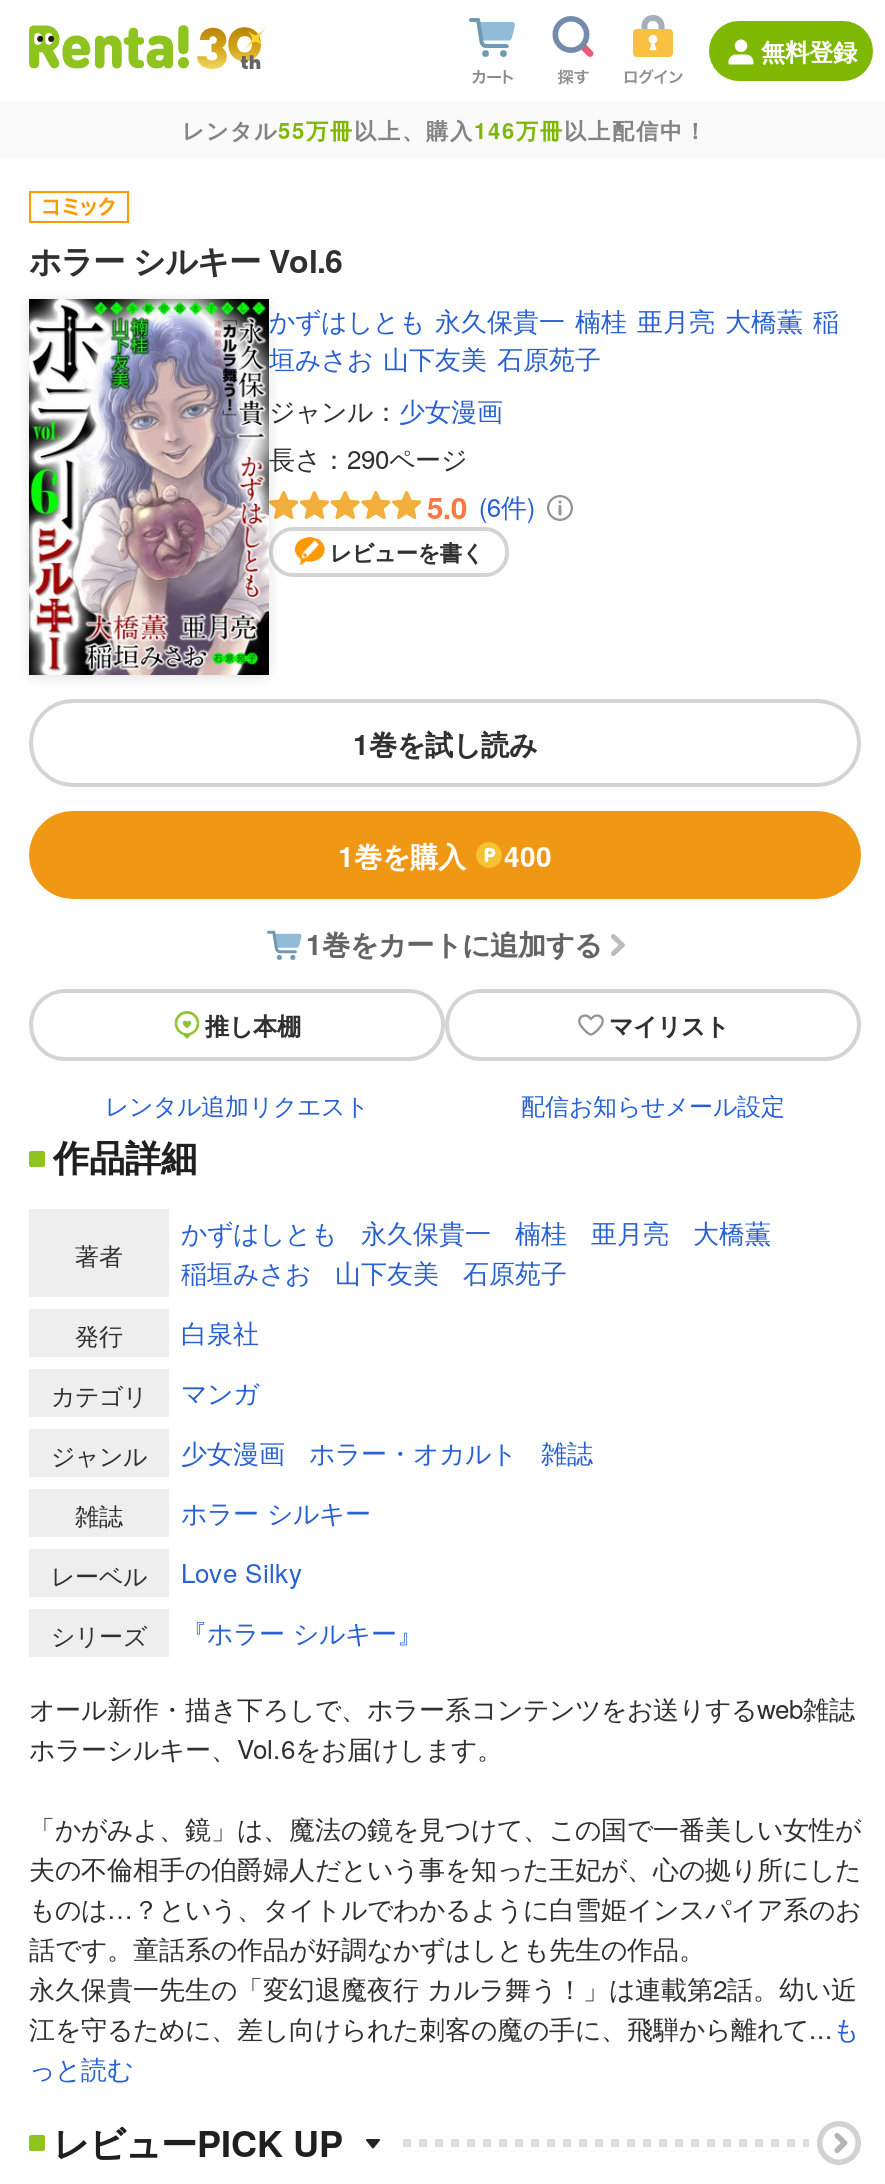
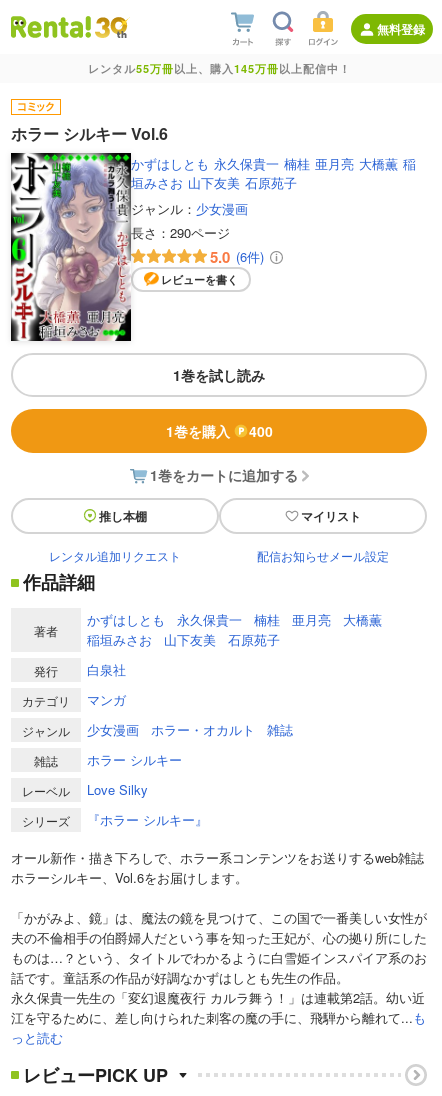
[182,115,708,145] レンタル55万冊以上、購入146万冊以上配信中！ -> [87,61,350,76] レンタル55万冊以上、購入145万冊以上配信中！

